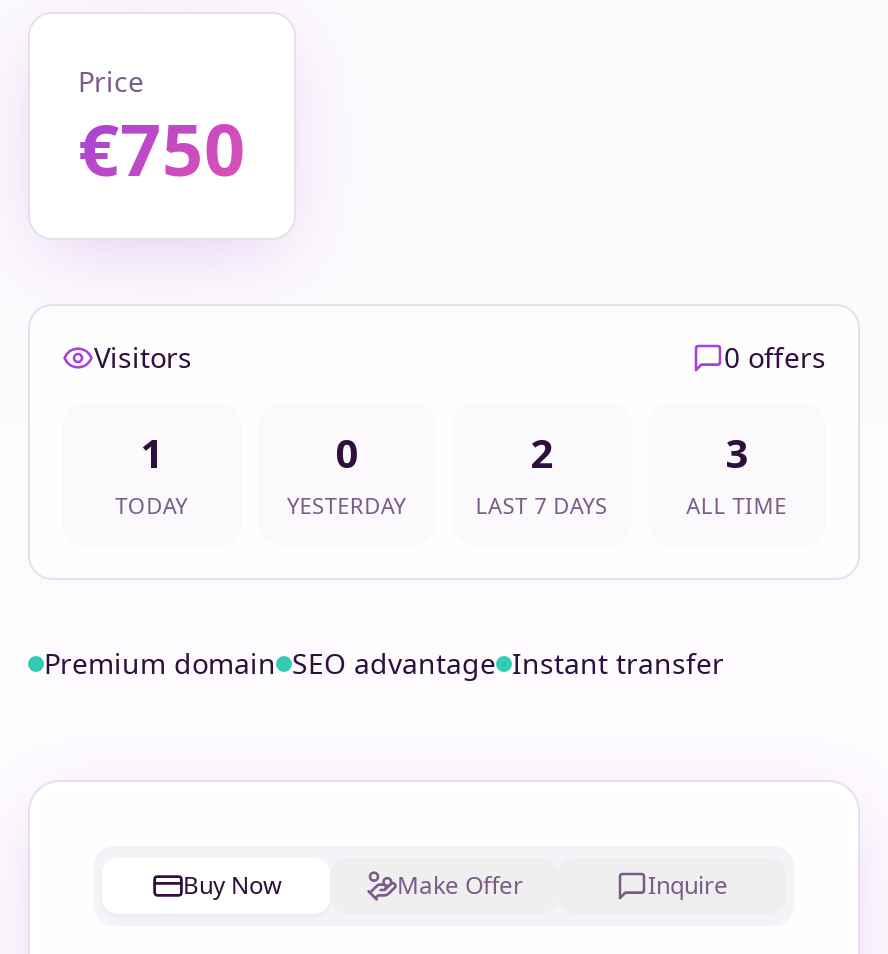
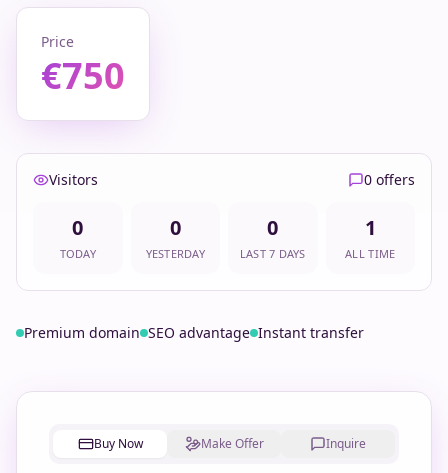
[140,426,162,480] 1 -> [72,214,83,241] 0
[530,426,552,480] 2 -> [267,214,278,241] 0
[726,426,748,480] 3 -> [365,214,376,241] 1

